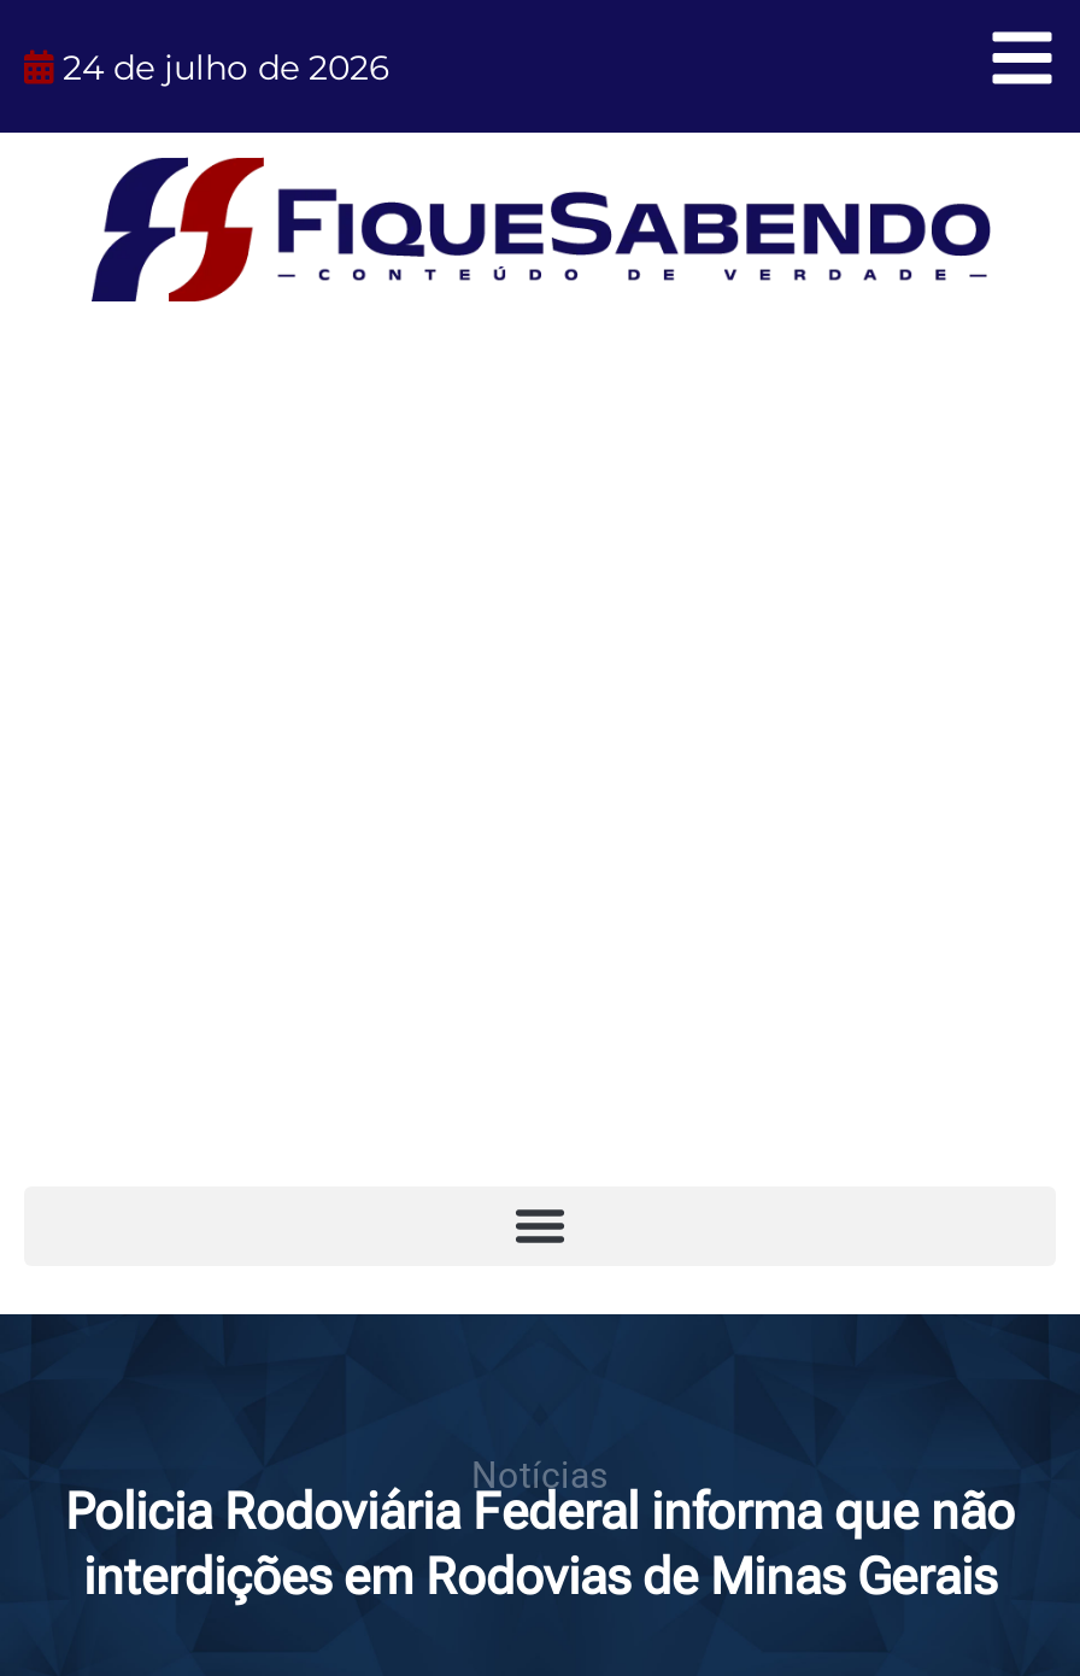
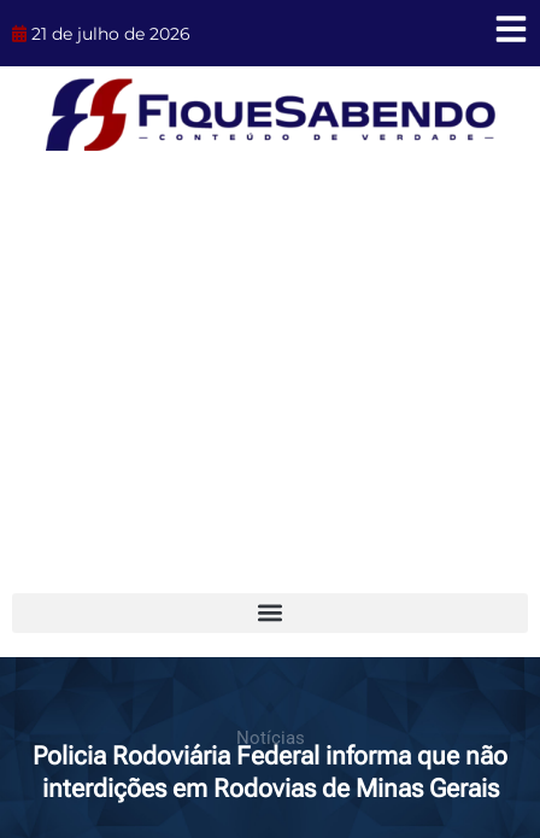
[63,45,391,88] 24 de julho de 2026 -> [31,22,190,44] 21 de julho de 2026

